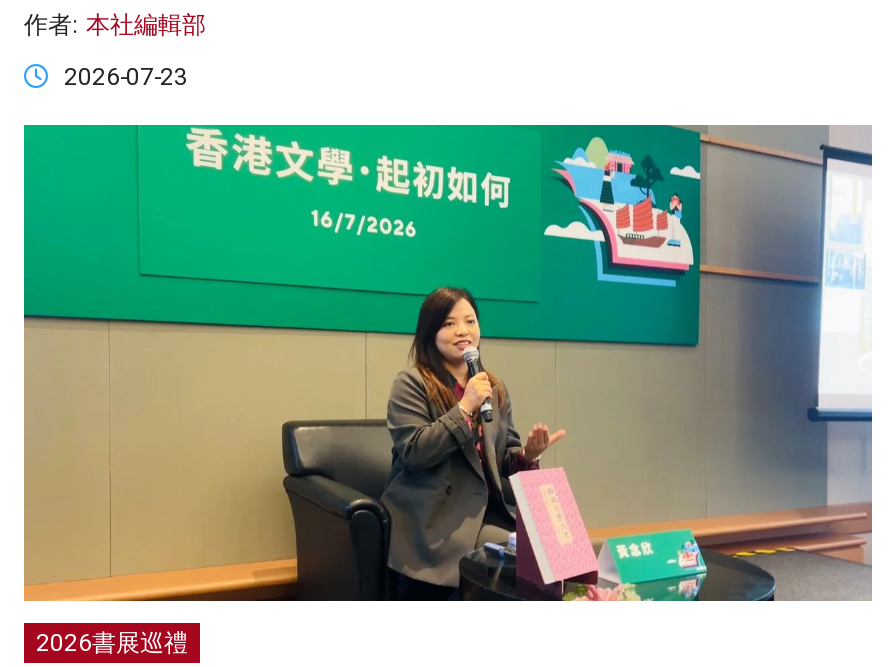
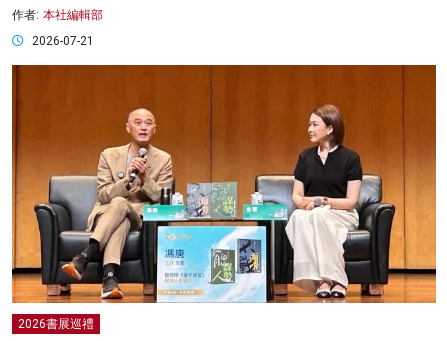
[64,62,188,90] 2026-07-23 -> [32,34,94,48] 2026-07-21
[22,123,874,603] [image] -> [11,64,437,304] [image]

